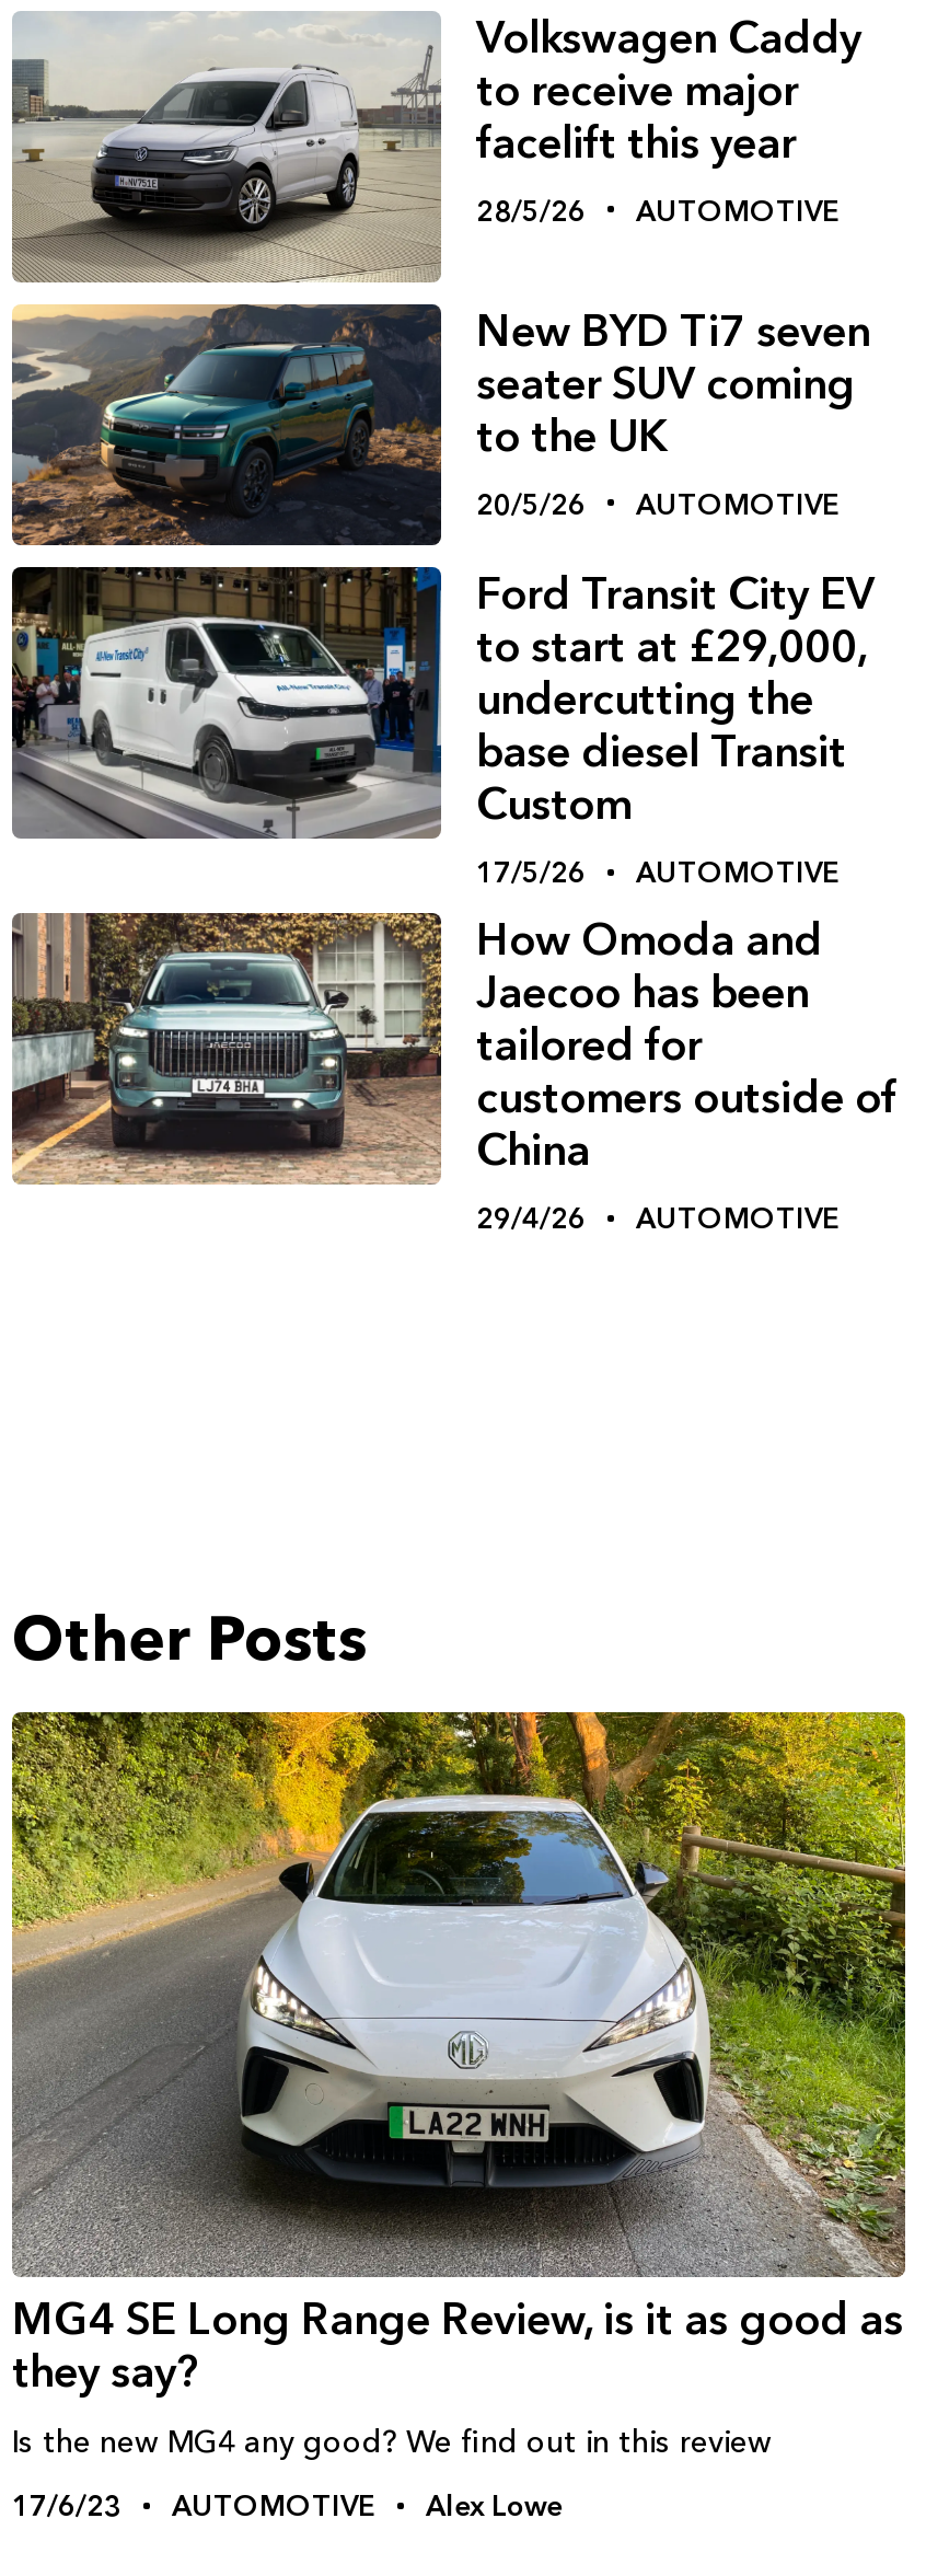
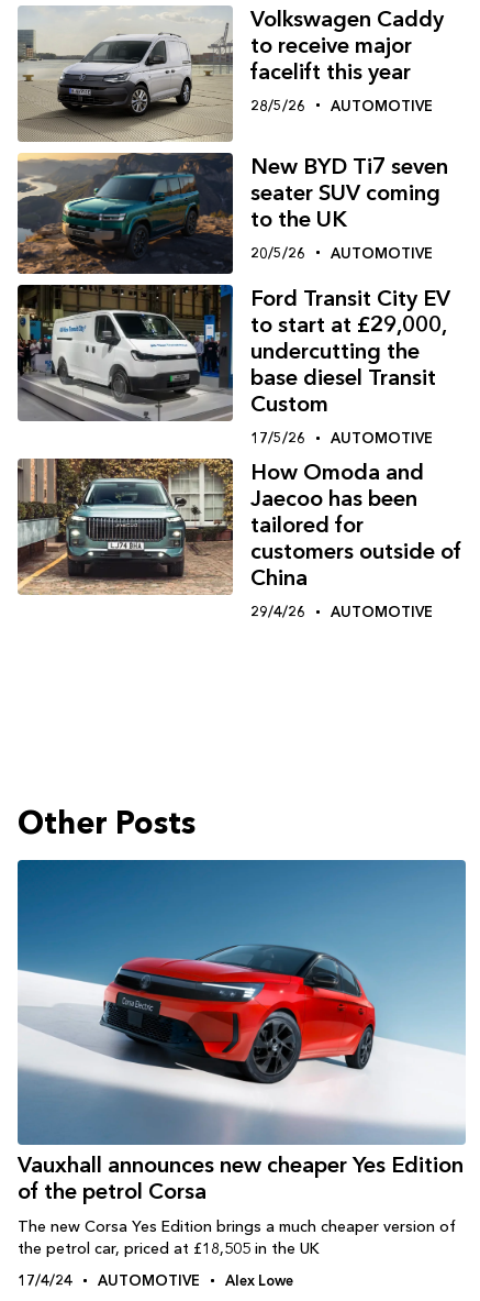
[10,1710,907,2398] [image] | MG4 SE Long Range Review, is it as good as | they say? -> [16,859,467,1204] [image] | Vauxhall announces new cheaper Yes Edition | of the petrol Corsa
[12,2422,772,2461] Is the new MG4 any good? We find out in this review -> [18,1216,456,1258] The new Corsa Yes Edition brings a much cheaper version of | the petrol car, priced at £18,505 in the UK
[12,2487,562,2522] 17/6/23 AUTOMOTIVE Alex Lowe -> [18,1271,293,1289] 17/4/24 AUTOMOTIVE Alex Lowe

